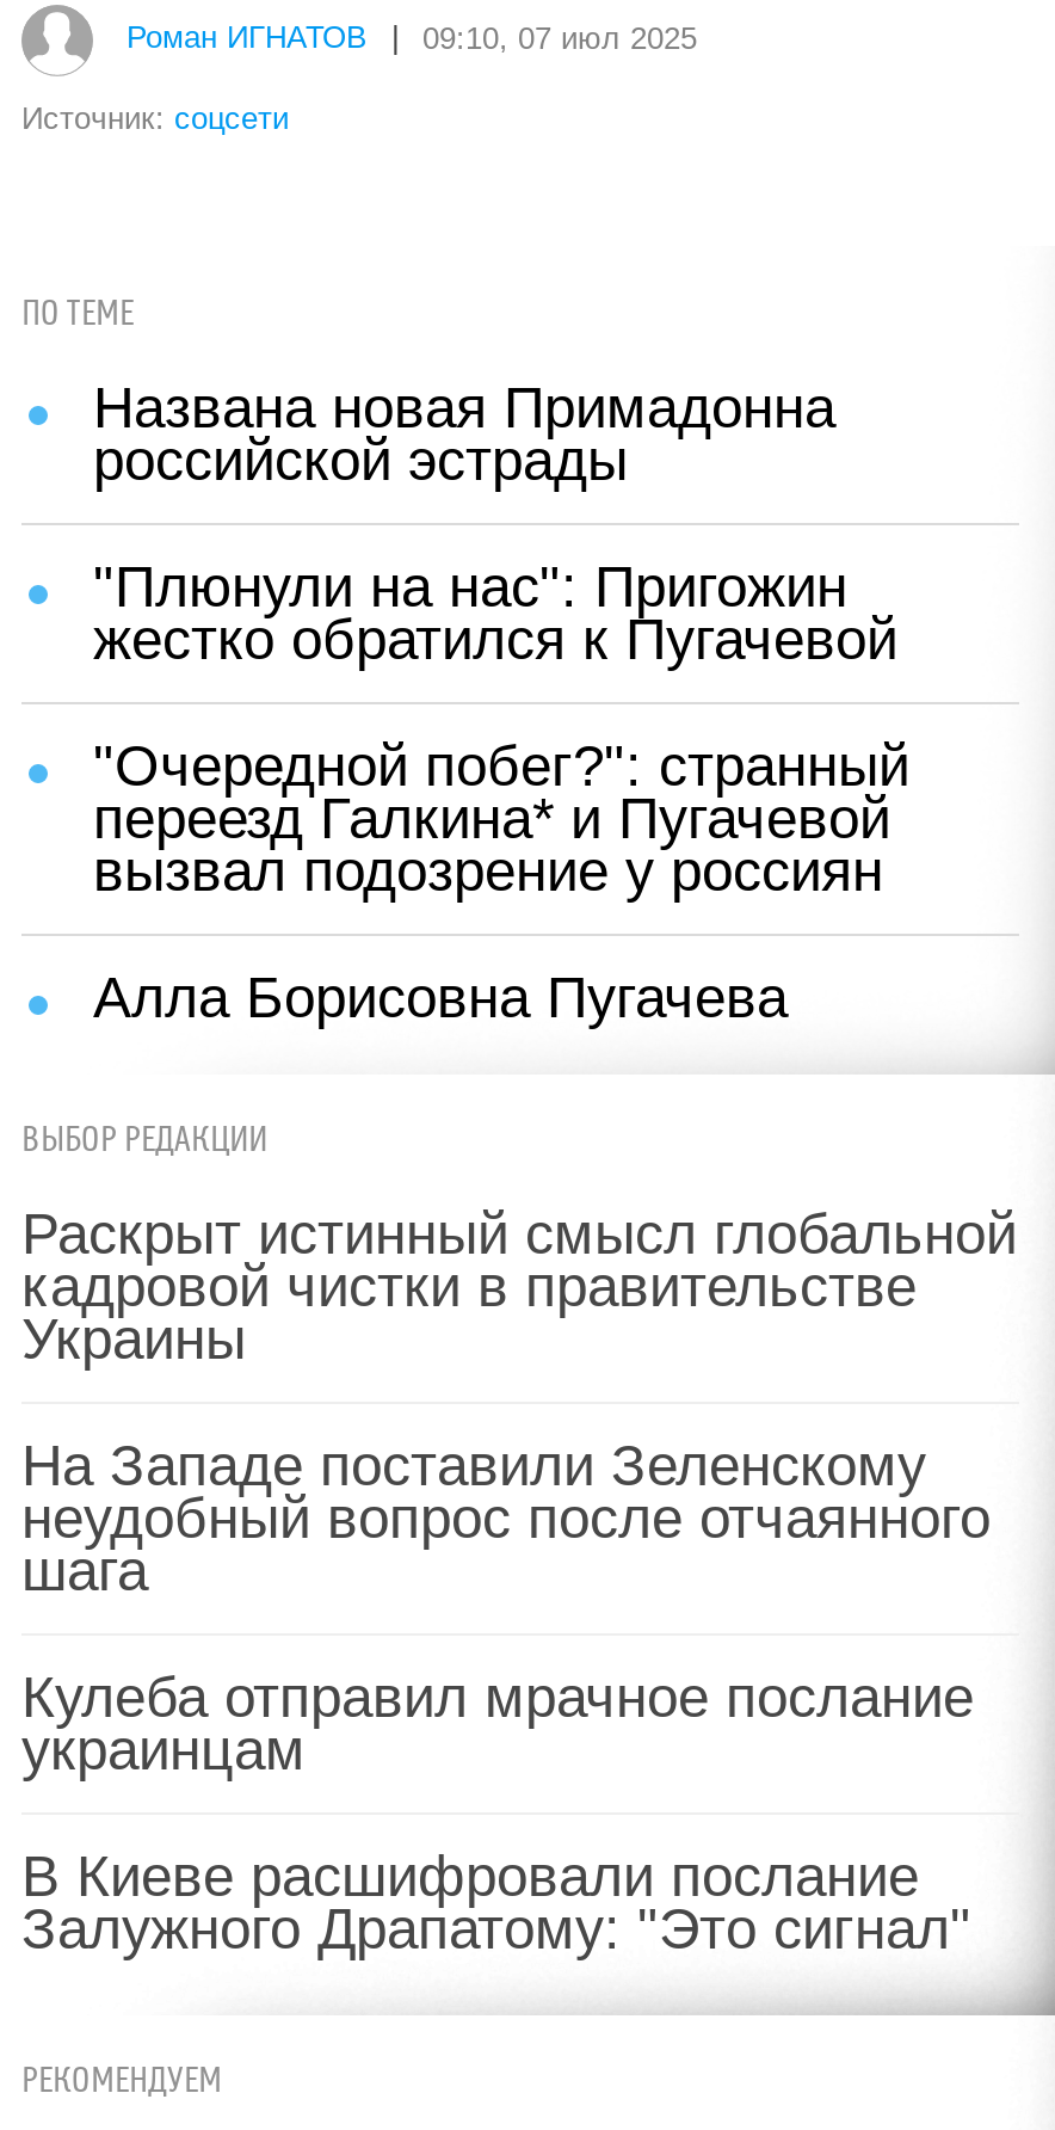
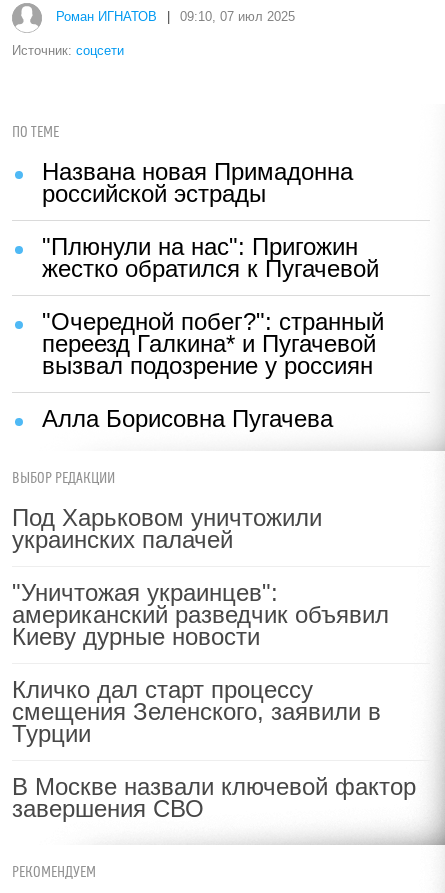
[21,1201,1017,1371] Раскрыт истинный смысл глобальной | кадровой чистки в правительстве | Украины -> [12,504,322,553] Под Харьковом уничтожили | украинских палачей
[21,1433,991,1602] На Западе поставили Зеленскому | неудобный вопрос после отчаянного | шага -> [12,579,389,650] "Уничтожая украинцев": | американский разведчик объявил | Киеву дурные новости
[21,1664,974,1781] Кулеба отправил мрачное послание | украинцам -> [12,676,381,747] Кличко дал старт процессу | смещения Зеленского, заявили в | Турции
[21,1843,971,1960] В Киеве расшифровали послание | Залужного Драпатому: "Это сигнал" -> [12,773,416,822] В Москве назвали ключевой фактор | завершения СВО

